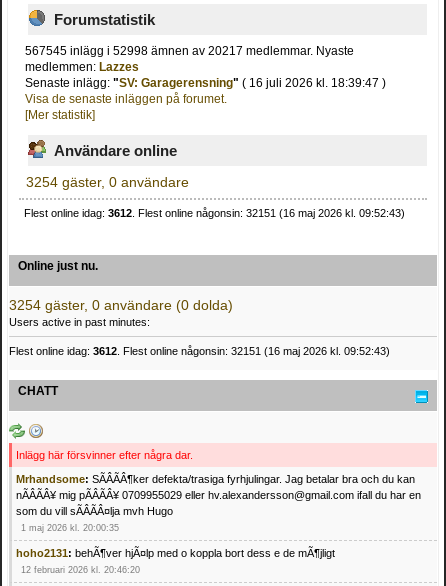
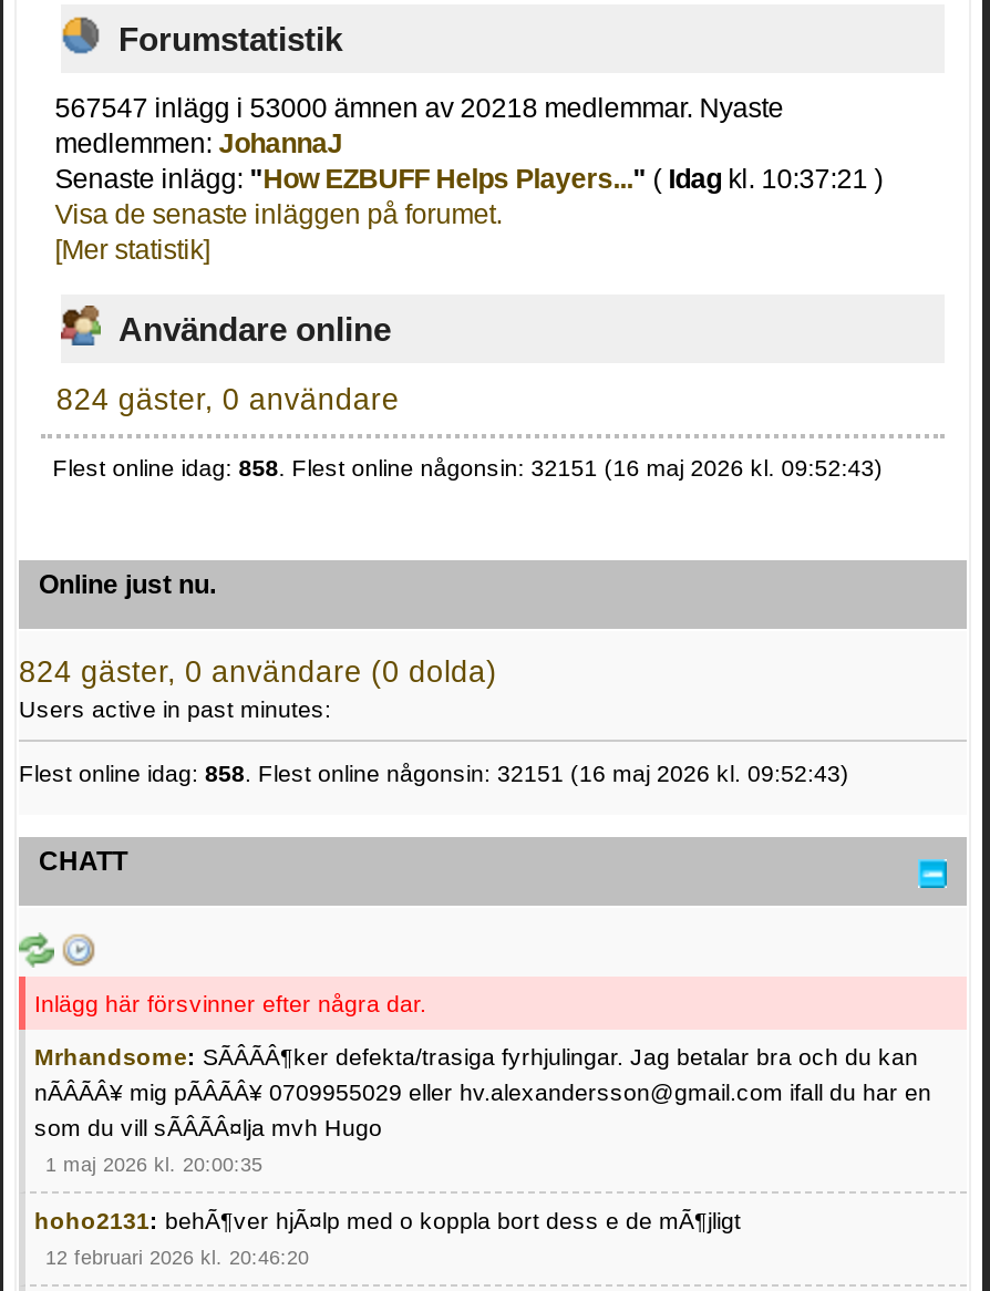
[25,44,386,90] 567545 inlägg i 52998 ämnen av 20217 medlemmar. Nyaste | medlemmen: Lazzes | Senaste inlägg: "SV: Garagerensning" ( 16 juli 2026 kl. 18:39:47 ) -> [55,92,883,194] 567547 inlägg i 53000 ämnen av 20218 medlemmar. Nyaste | medlemmen: JohannaJ | Senaste inlägg: "How EZBUFF Helps Players..." (Idag kl. 10:37:21 )
[26,175,189,190] 3254 gäster, 0 användare -> [56,383,400,417] 824 gäster, 0 användare
[24,207,405,219] Flest online idag: 3612. Flest online någonsin: 32151 (16 maj 2026 kl. 09:52:43) -> [53,455,883,481] Flest online idag: 858. Flest online någonsin: 32151 (16 maj 2026 kl. 09:52:43)
[9,298,233,313] 3254 gäster, 0 användare (0 dolda) -> [19,655,497,688] 824 gäster, 0 användare (0 dolda)
[9,345,390,357] Flest online idag: 3612. Flest online någonsin: 32151 (16 maj 2026 kl. 09:52:43) -> [19,760,849,787] Flest online idag: 858. Flest online någonsin: 32151 (16 maj 2026 kl. 09:52:43)

